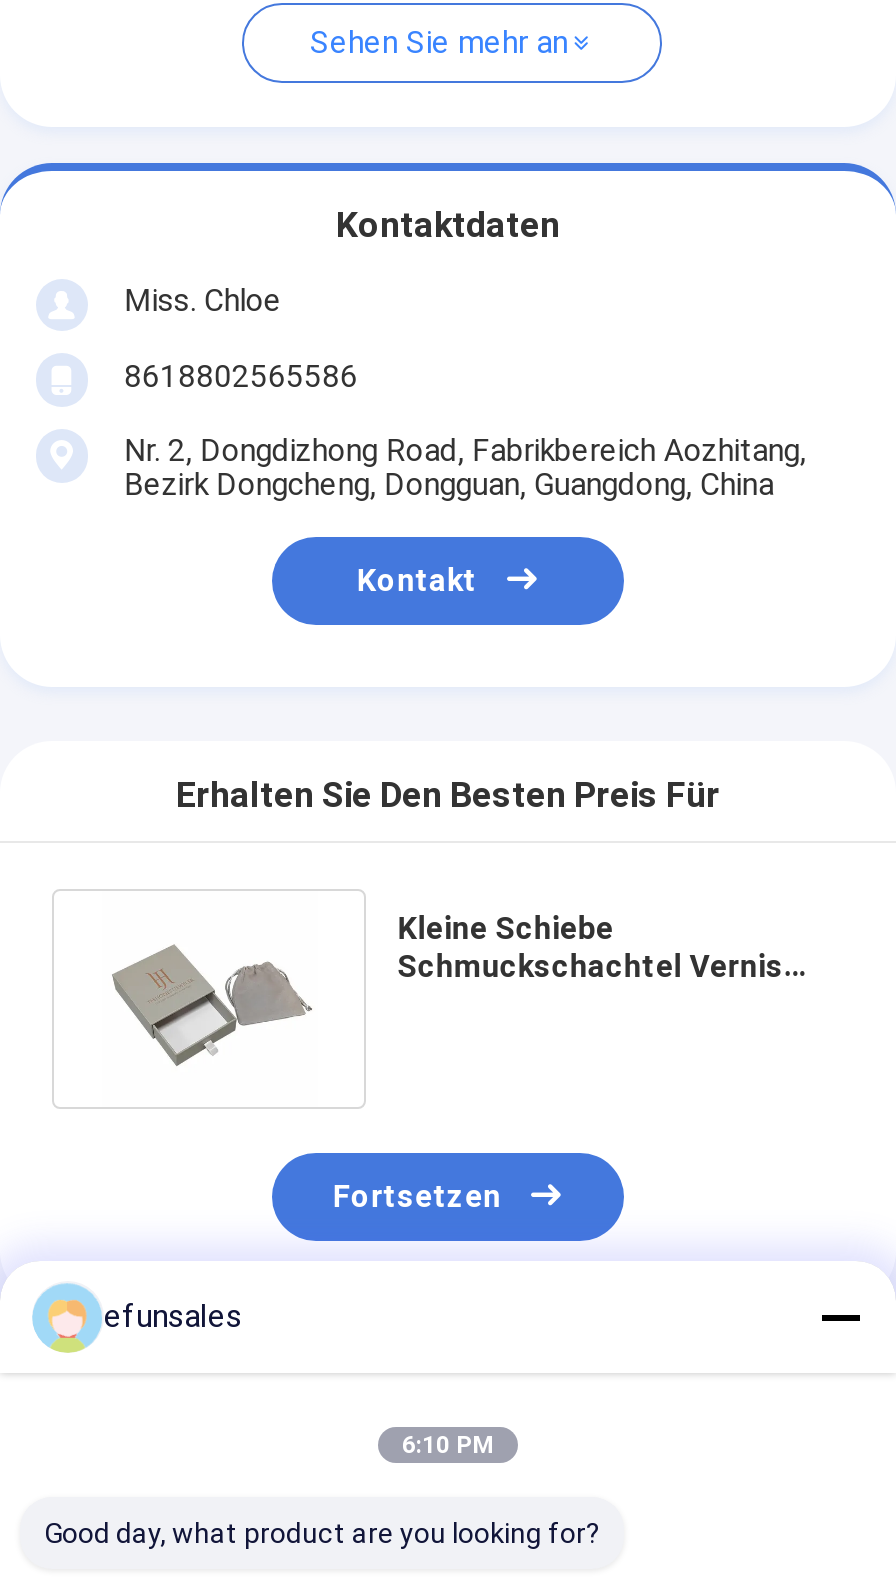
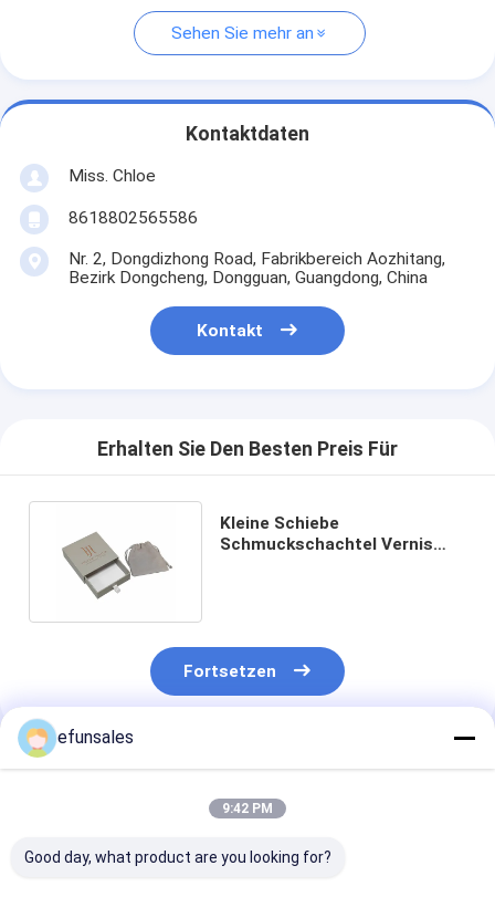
[402,1431,494,1459] 6:10 PM -> [222,801,273,816] 9:42 PM

